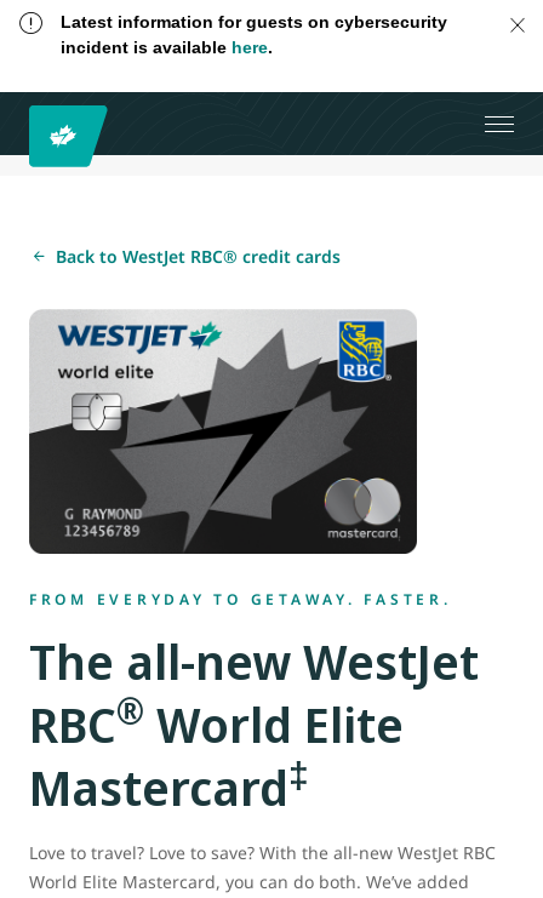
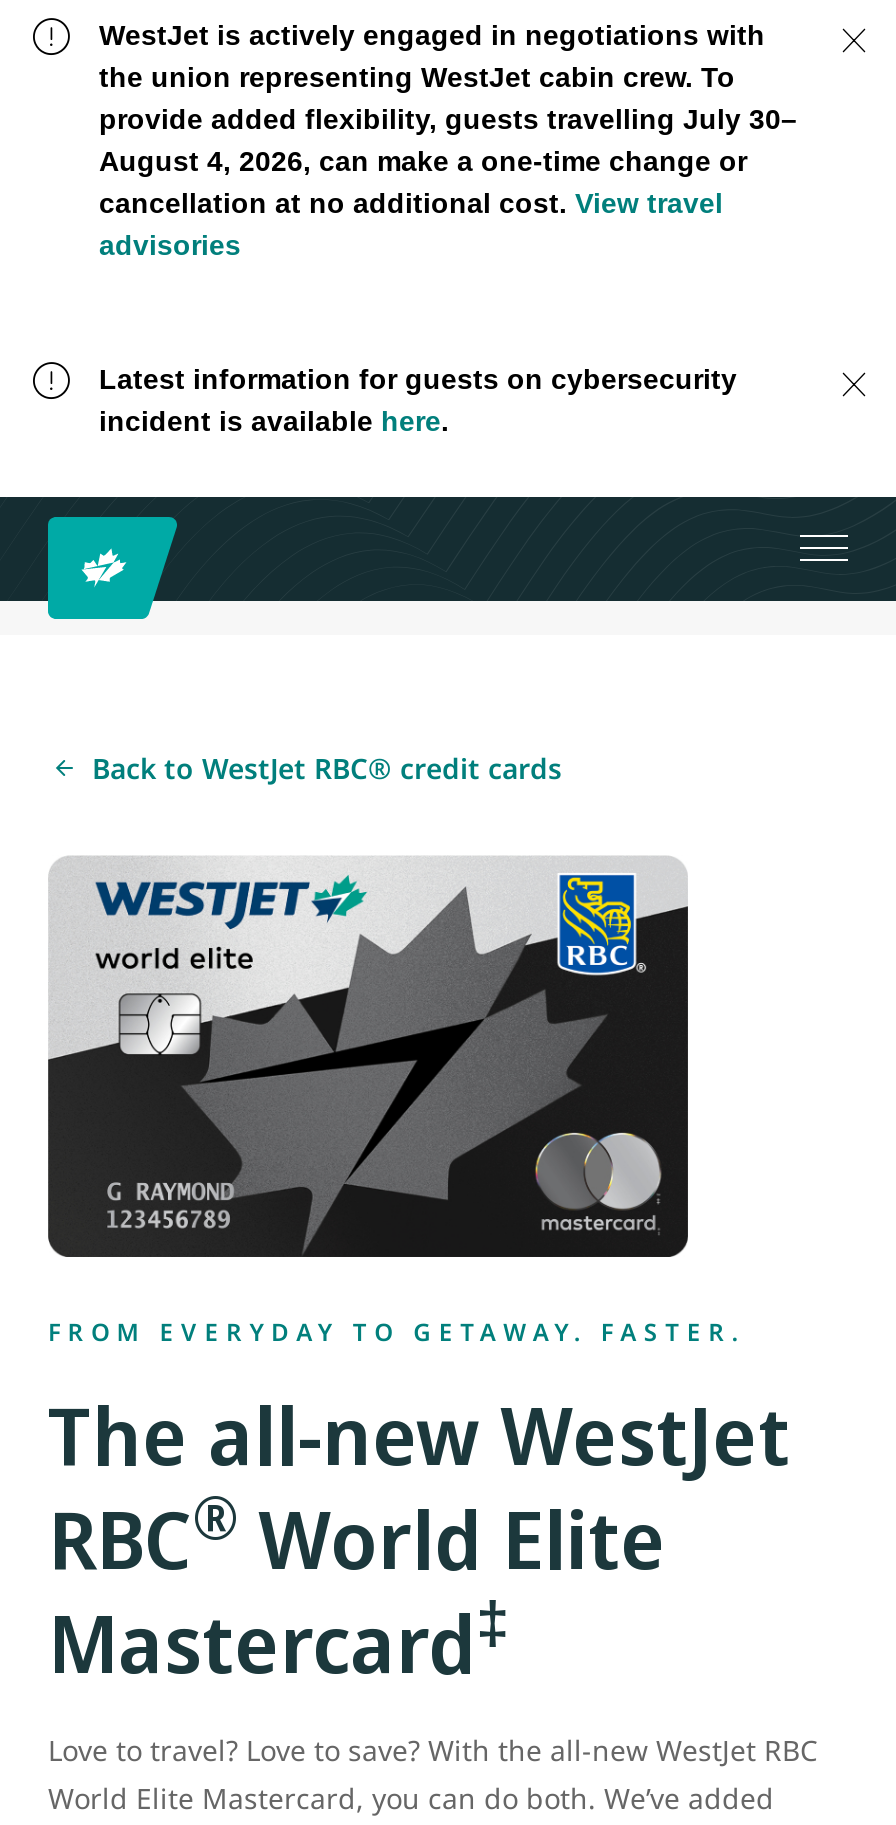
none -> [99,19,797,261] WestJet is actively engaged in negotiations with | the union representing WestJet cabin crew. To | provide added flexibility, guests travelling July 30– | August 4, 2026, can make a one-time change or | cancellation at no additional cost. View travel | advisories

